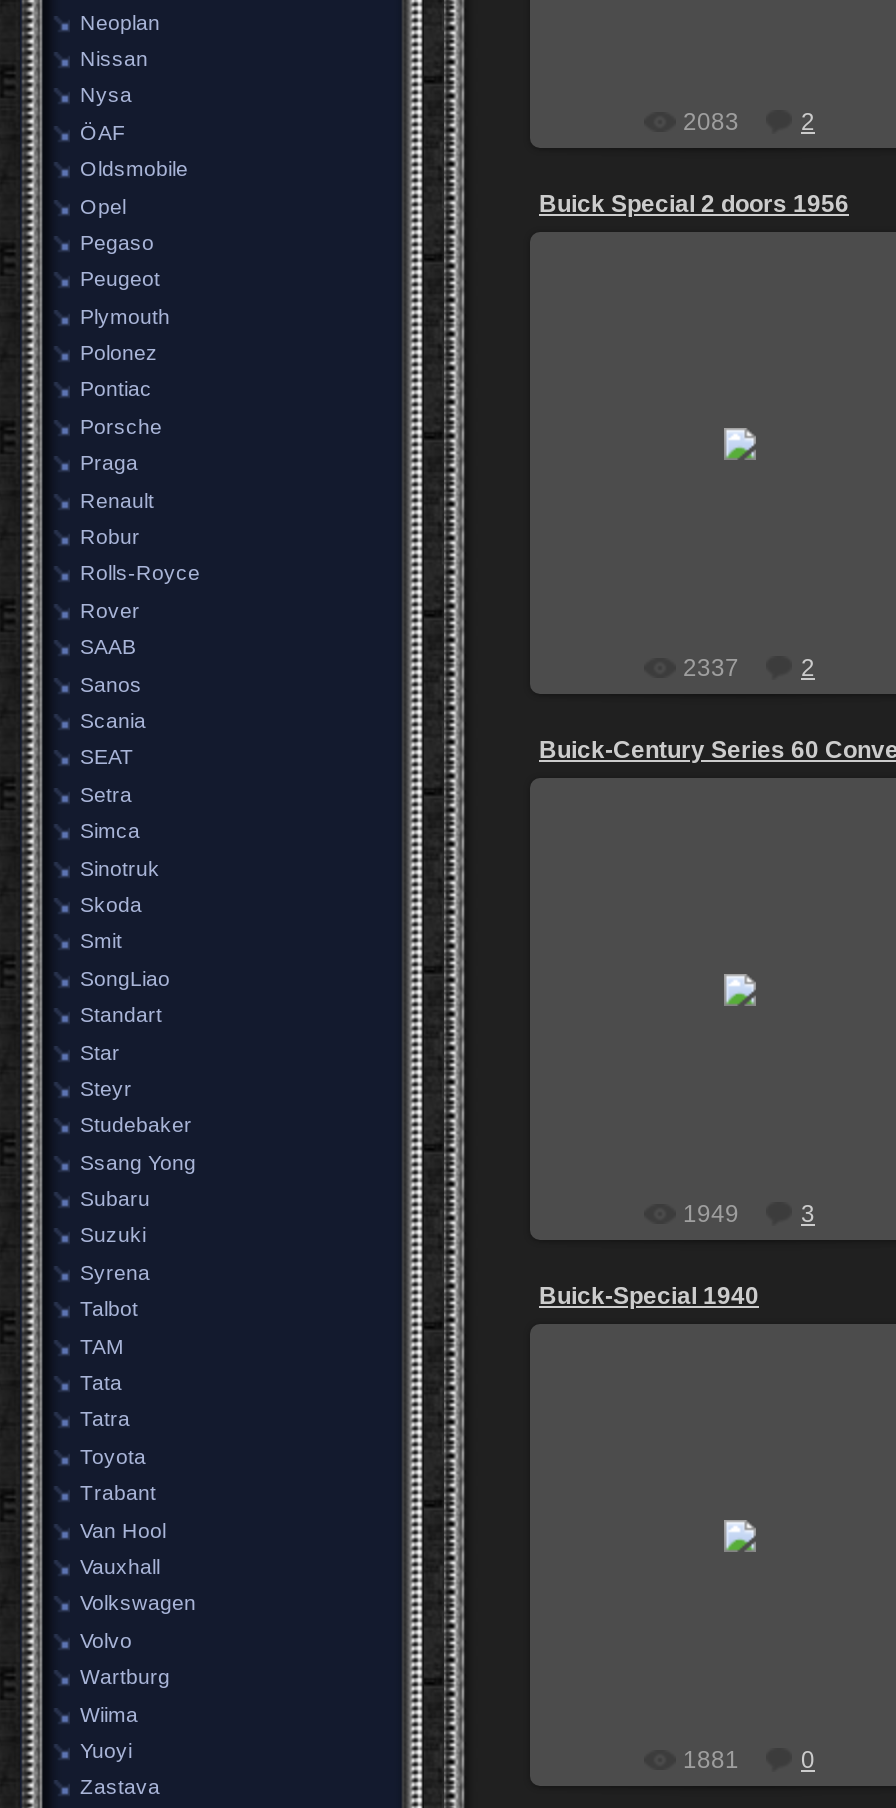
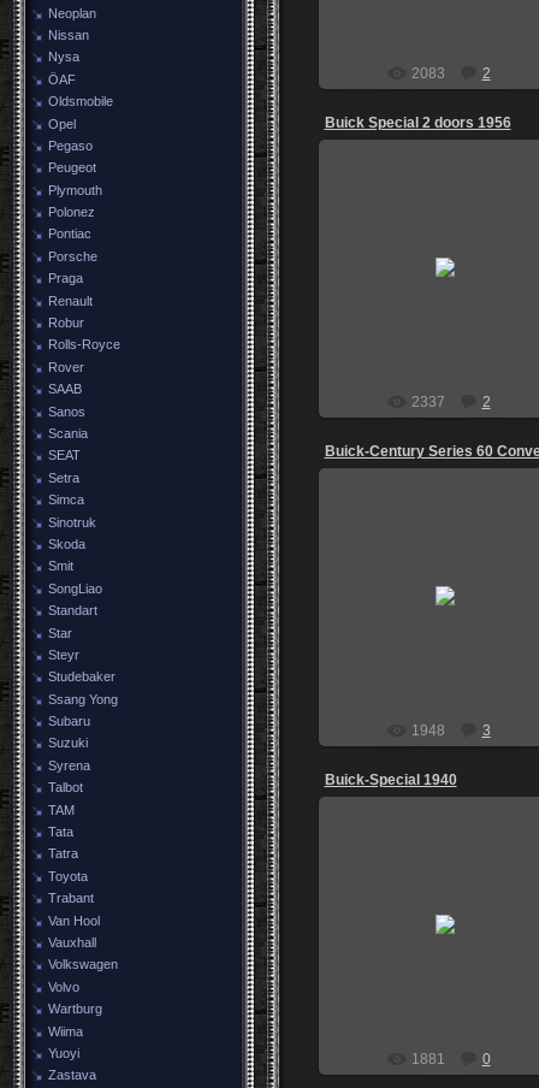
[683,1199,739,1227] 1949 -> [411,722,445,739] 1948

